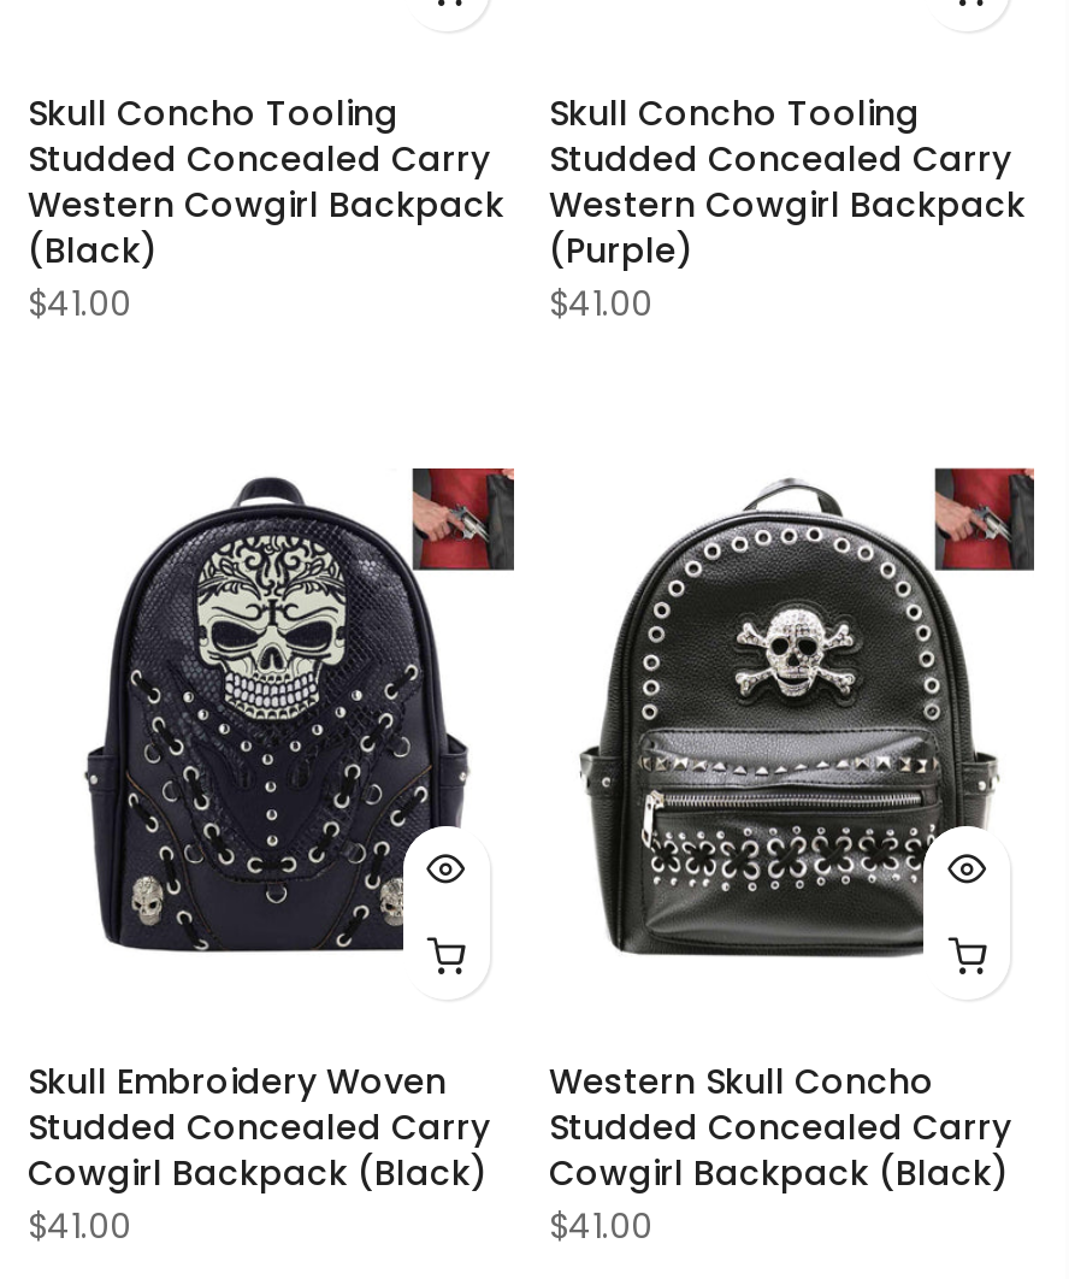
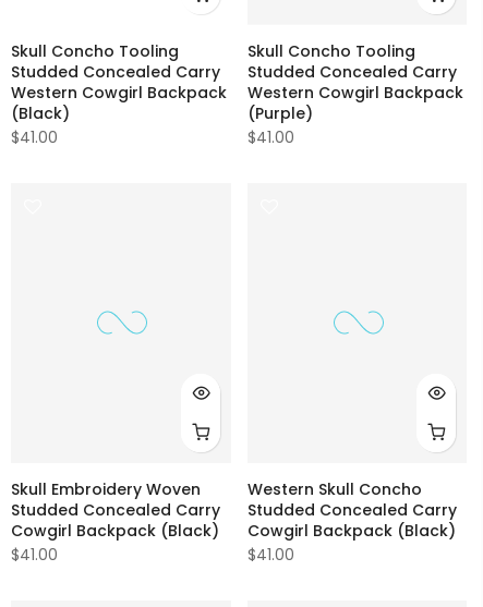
[83,465,516,954] [image] -> none
[579,465,1036,959] [image] -> none

